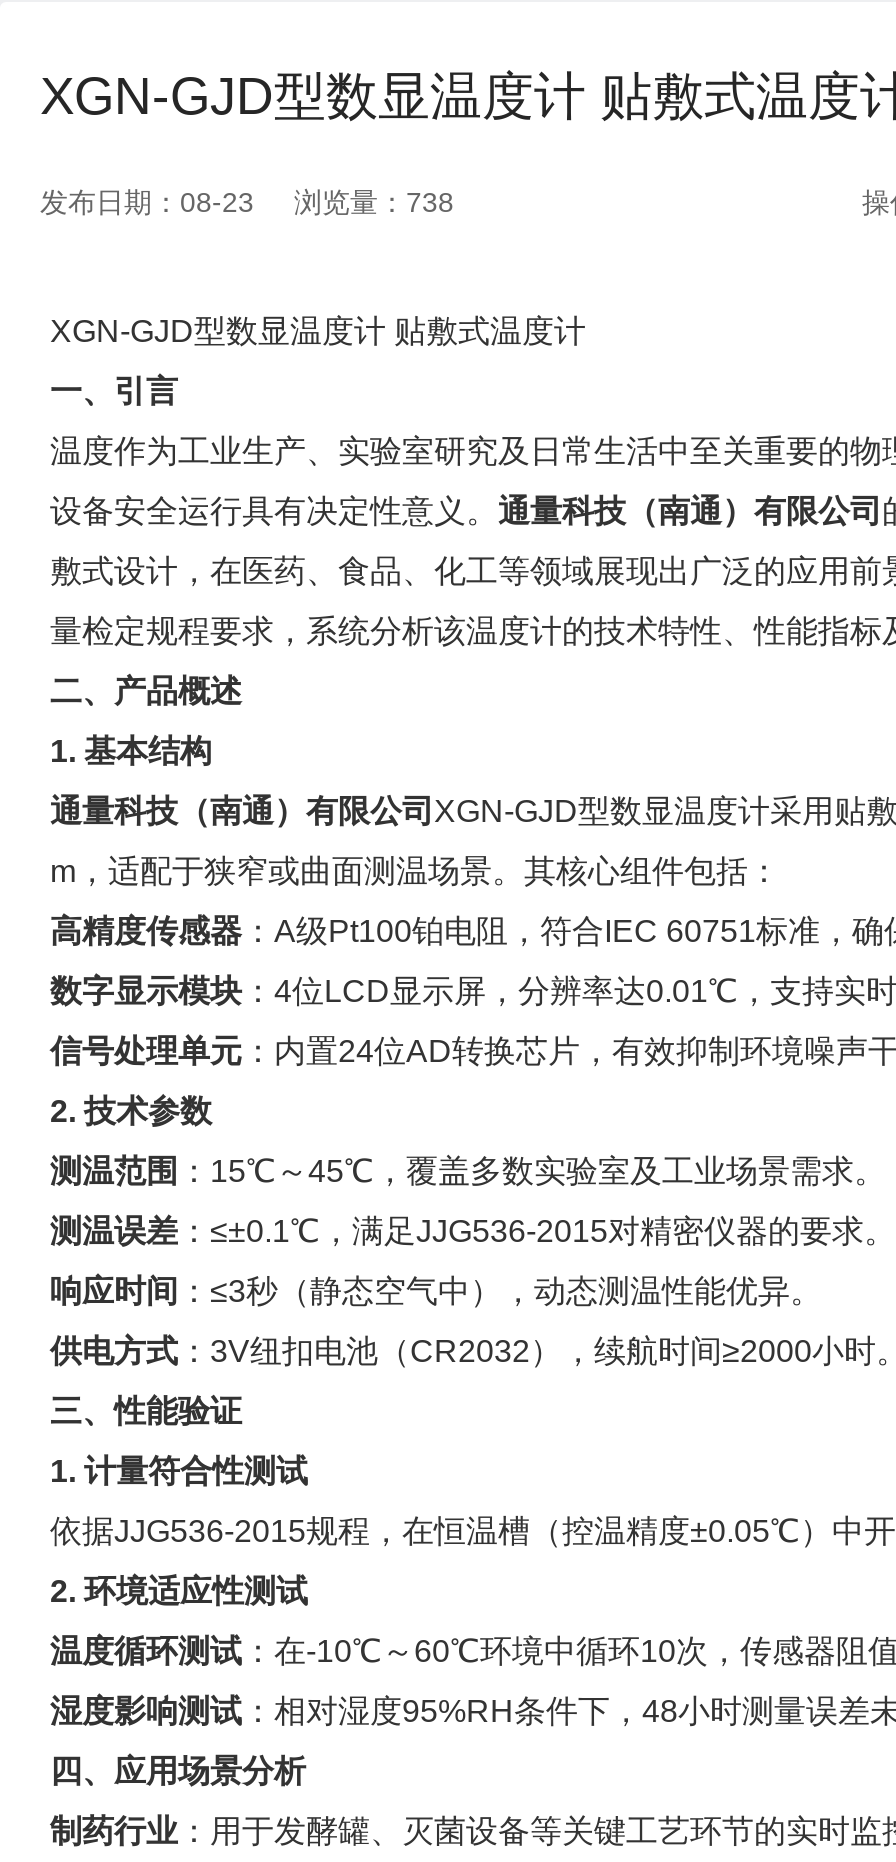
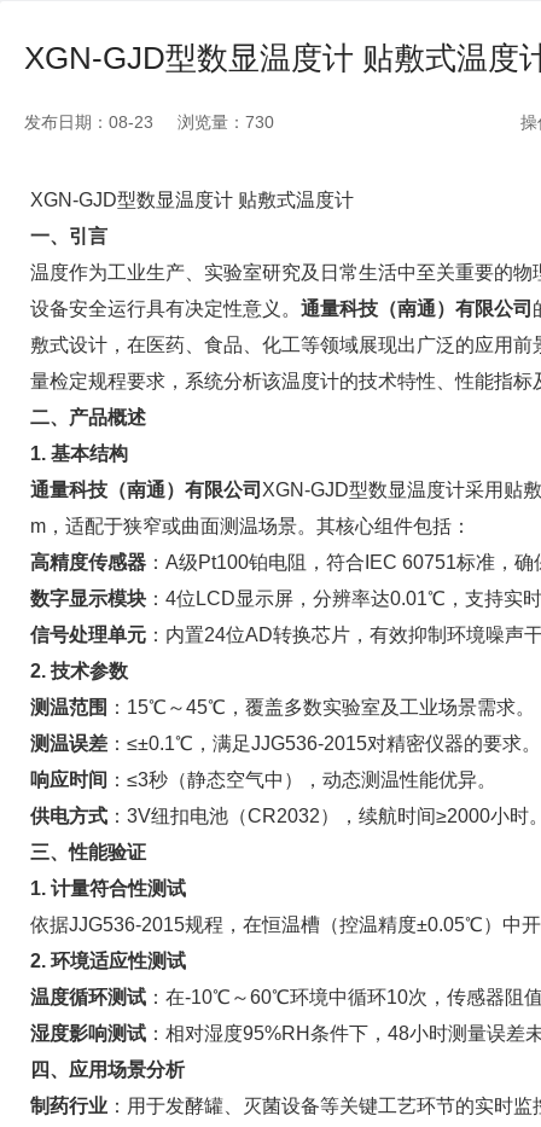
[40,186,454,218] 发布日期：08-23 浏览量：738 -> [24,112,274,132] 发布日期：08-23 浏览量：730

